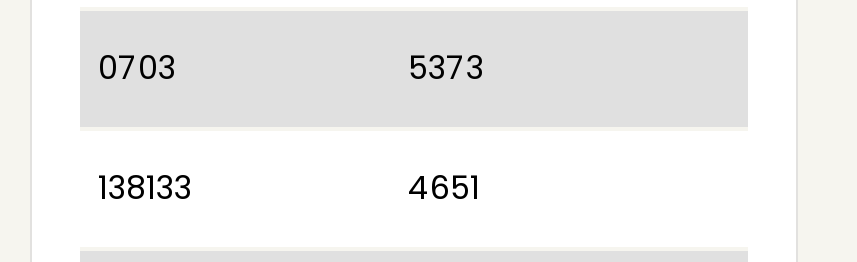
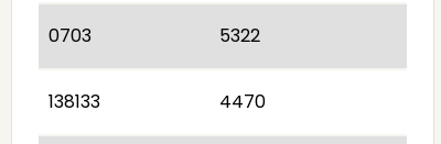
[408,45,484,91] 5373 -> [219,23,260,48] 5322
[408,165,480,211] 4651 -> [219,89,266,114] 4470

